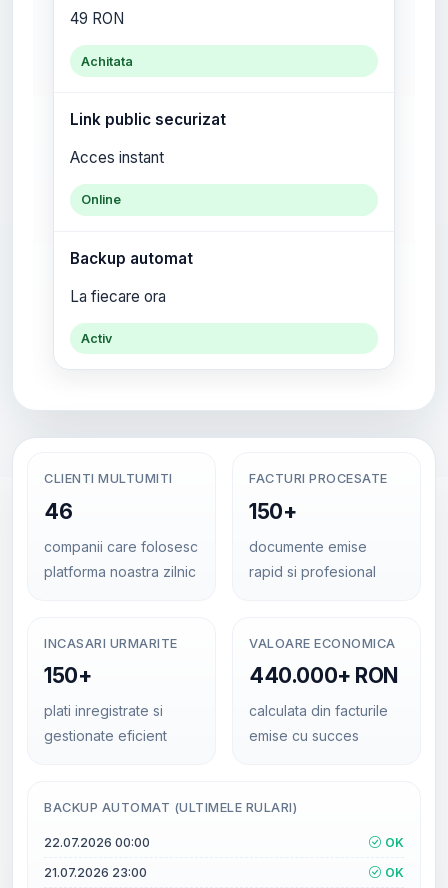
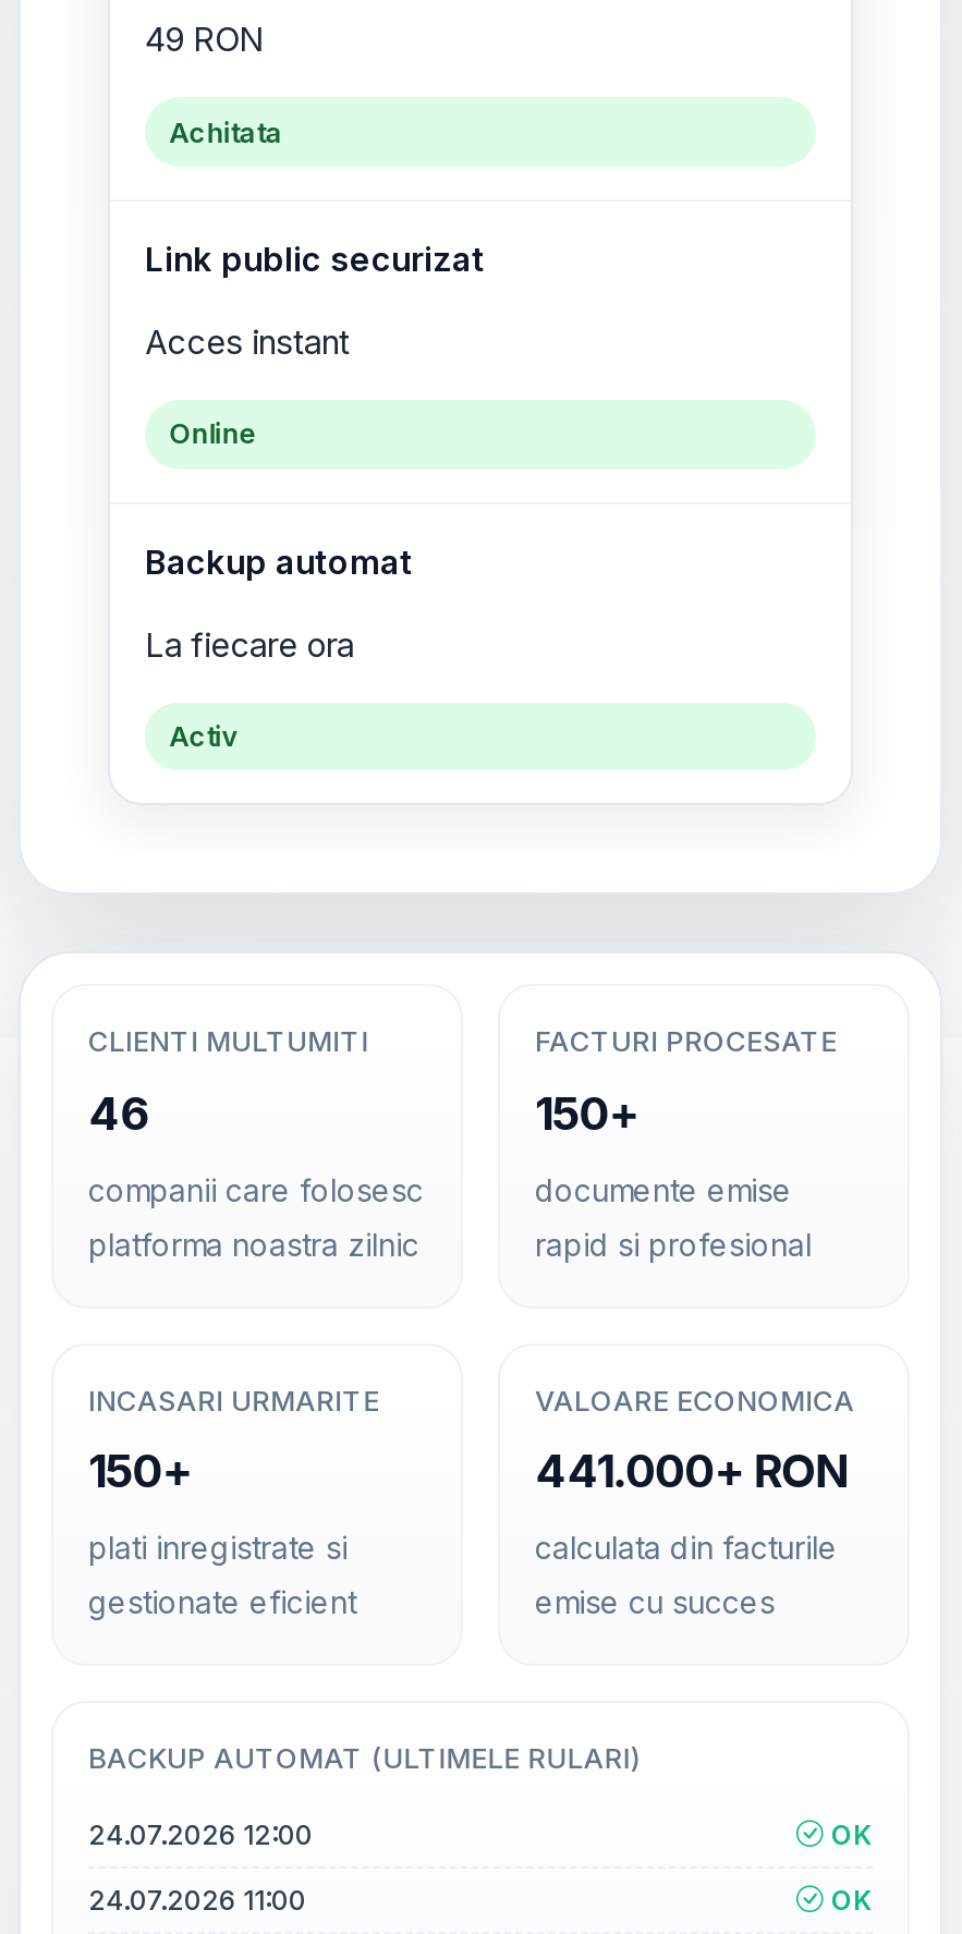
[249,663,398,688] 440.000+ RON -> [535,1444,847,1499] 441.000+ RON
[44,835,150,850] 22.07.2026 00:00 -> [88,1818,313,1851] 24.07.2026 12:00
[44,865,147,880] 21.07.2026 23:00 -> [88,1883,306,1916] 24.07.2026 11:00

